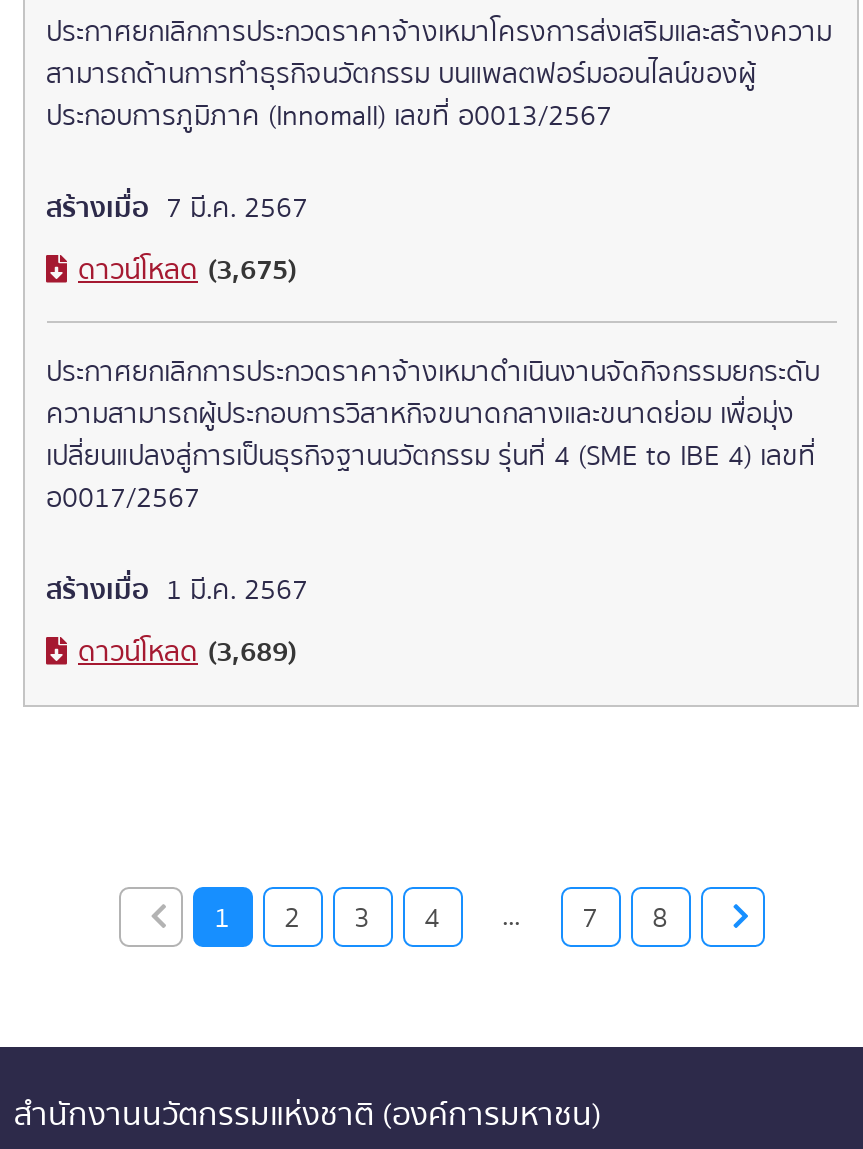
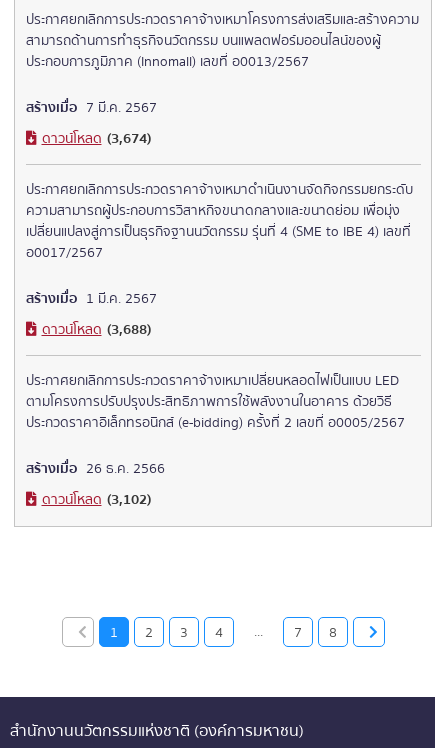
[78,248,296,292] ดาวน์โหลด (3,675) -> [41,127,150,149] ดาวน์โหลด (3,674)
[78,630,296,674] ดาวน์โหลด (3,689) -> [25,318,404,510] ดาวน์โหลด (3,688) | ประกาศยกเลิกการประกวดราคาจ้างเหมาเปลี่ยนหลอดไฟเป็นแบบ LED | ตามโครงการปรับปรุงประสิทธิภาพการใช้พลังงานในอาคาร ด้วยวิธี | ประกวดราคาอิเล็กทรอนิกส์ (e-bidding) ครั้งที่ 2 เลขที่ อ0005/2567 | สร้างเมื่อ 26 ธ.ค. 2566 | ดาวน์โหลด (3,102)

